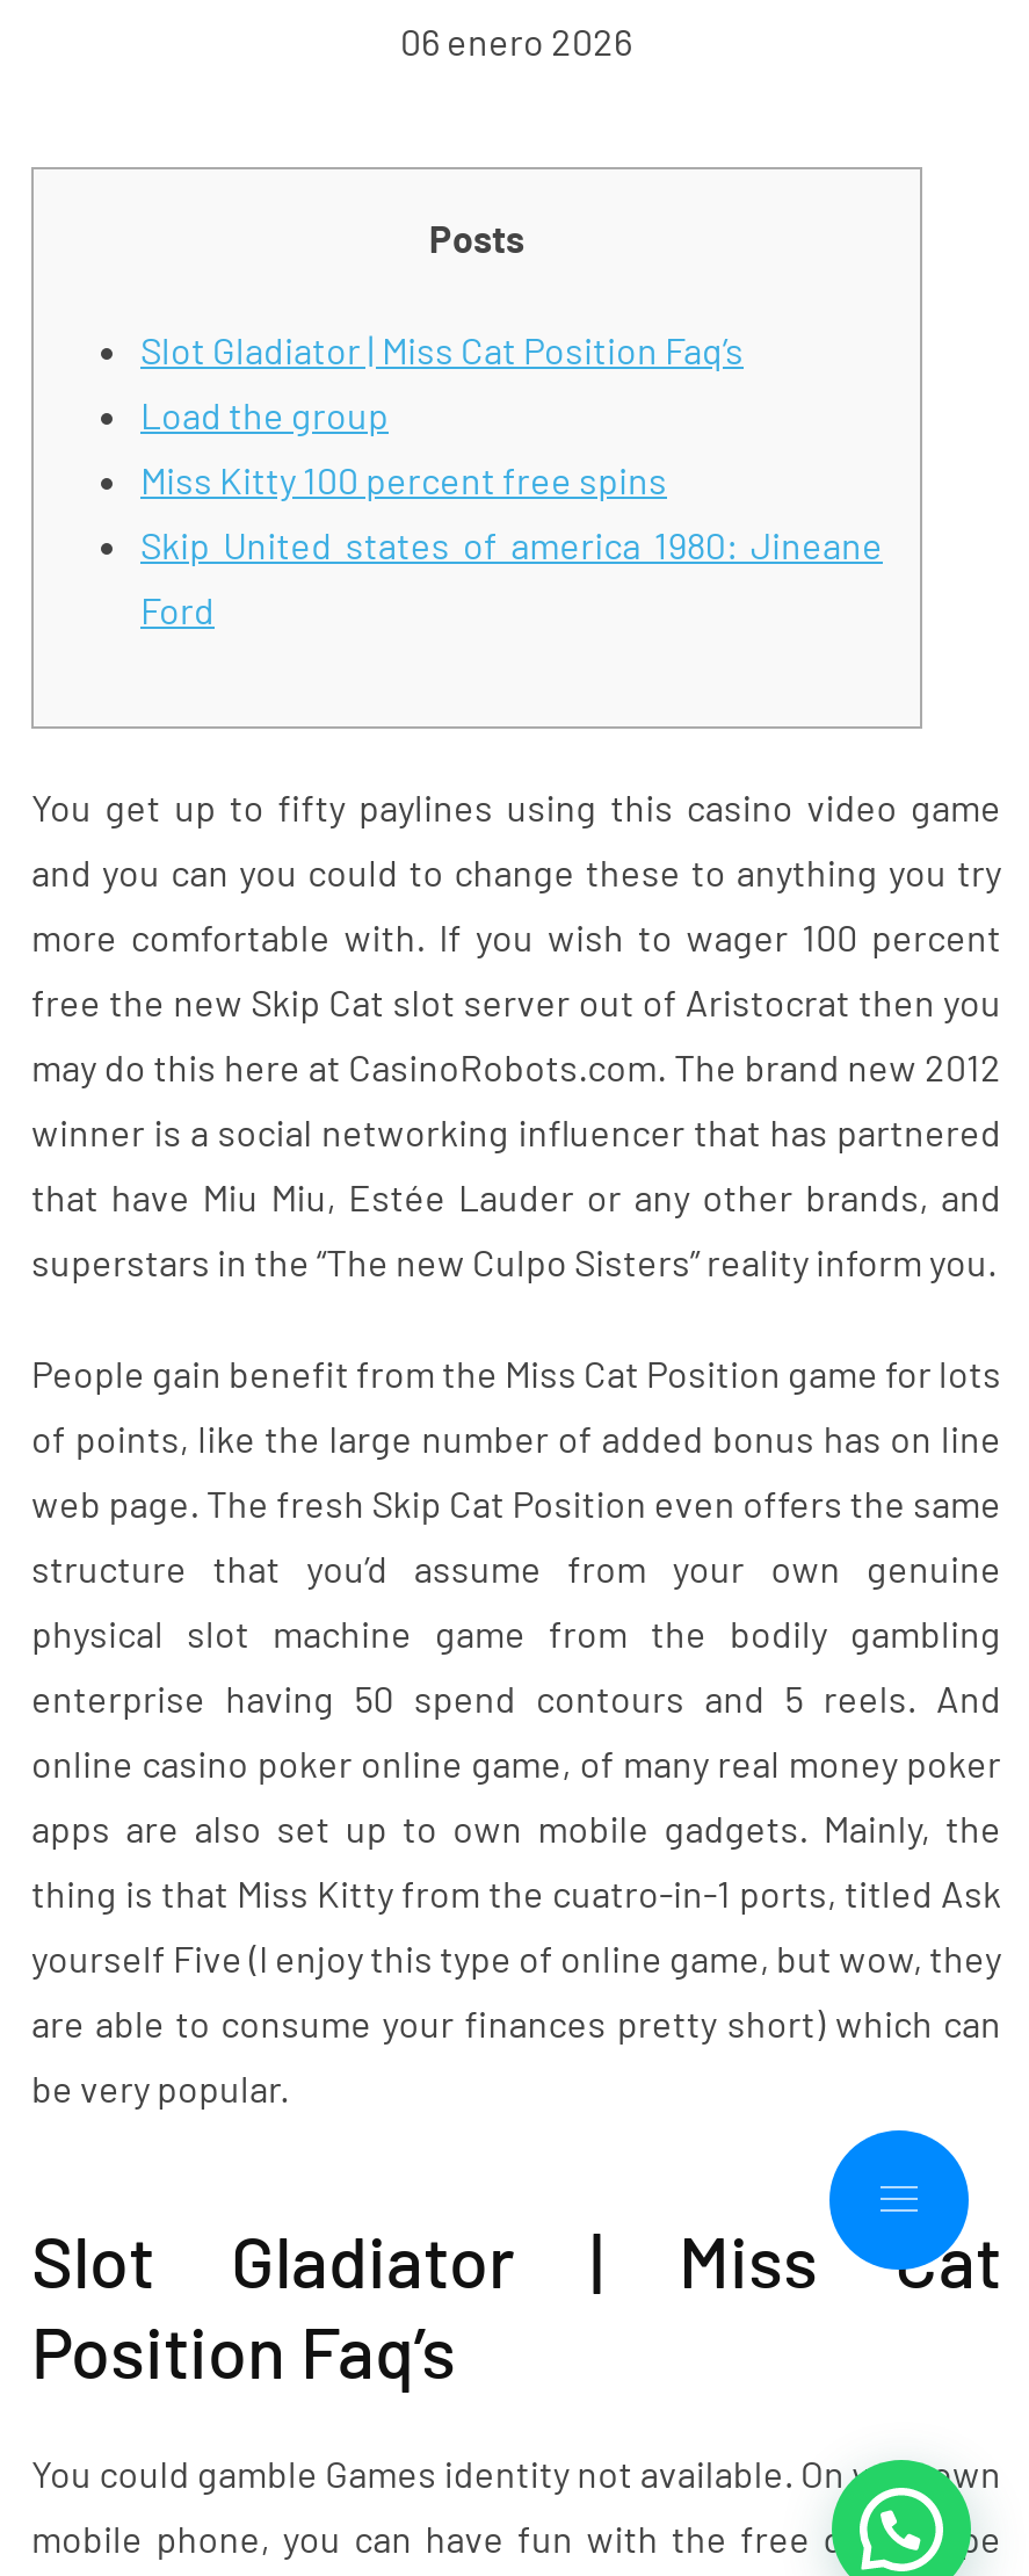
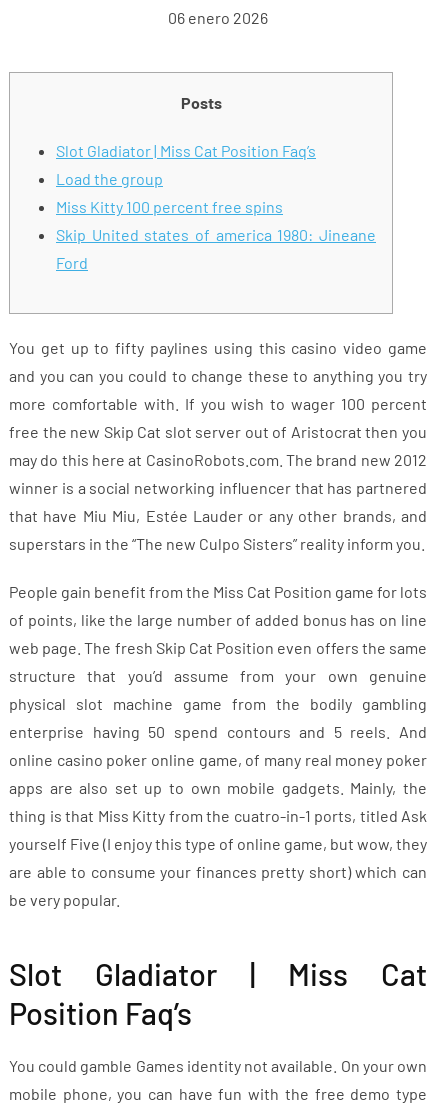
[827,2128,971,2212] [image] -> none

